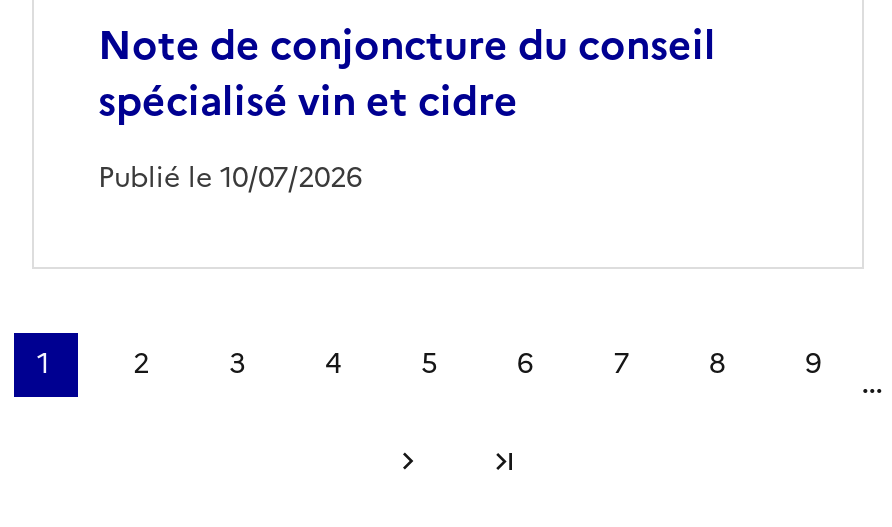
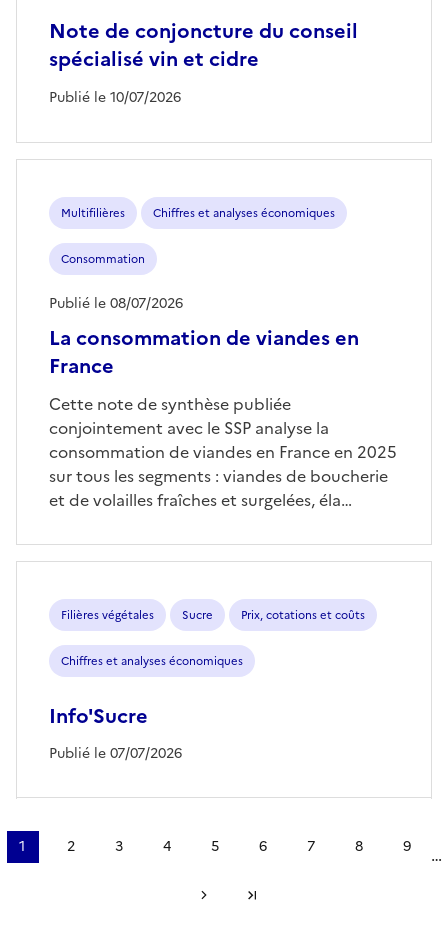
none -> [49,205,359,381] Multifilières | Chiffres et analyses économiques | Consommation | La consommation de viandes en | France
none -> [49,293,183,314] Publié le 08/07/2026
none -> [49,392,397,512] Cette note de synthèse publiée | conjointement avec le SSP analyse la | consommation de viandes en France en 2025 | sur tous les segments : viandes de boucherie | et de volailles fraîches et surgelées, éla…
none -> [49,607,365,764] Filières végétales | Sucre | Prix, cotations et coûts | Chiffres et analyses économiques | Info'Sucre | Publié le 07/07/2026

